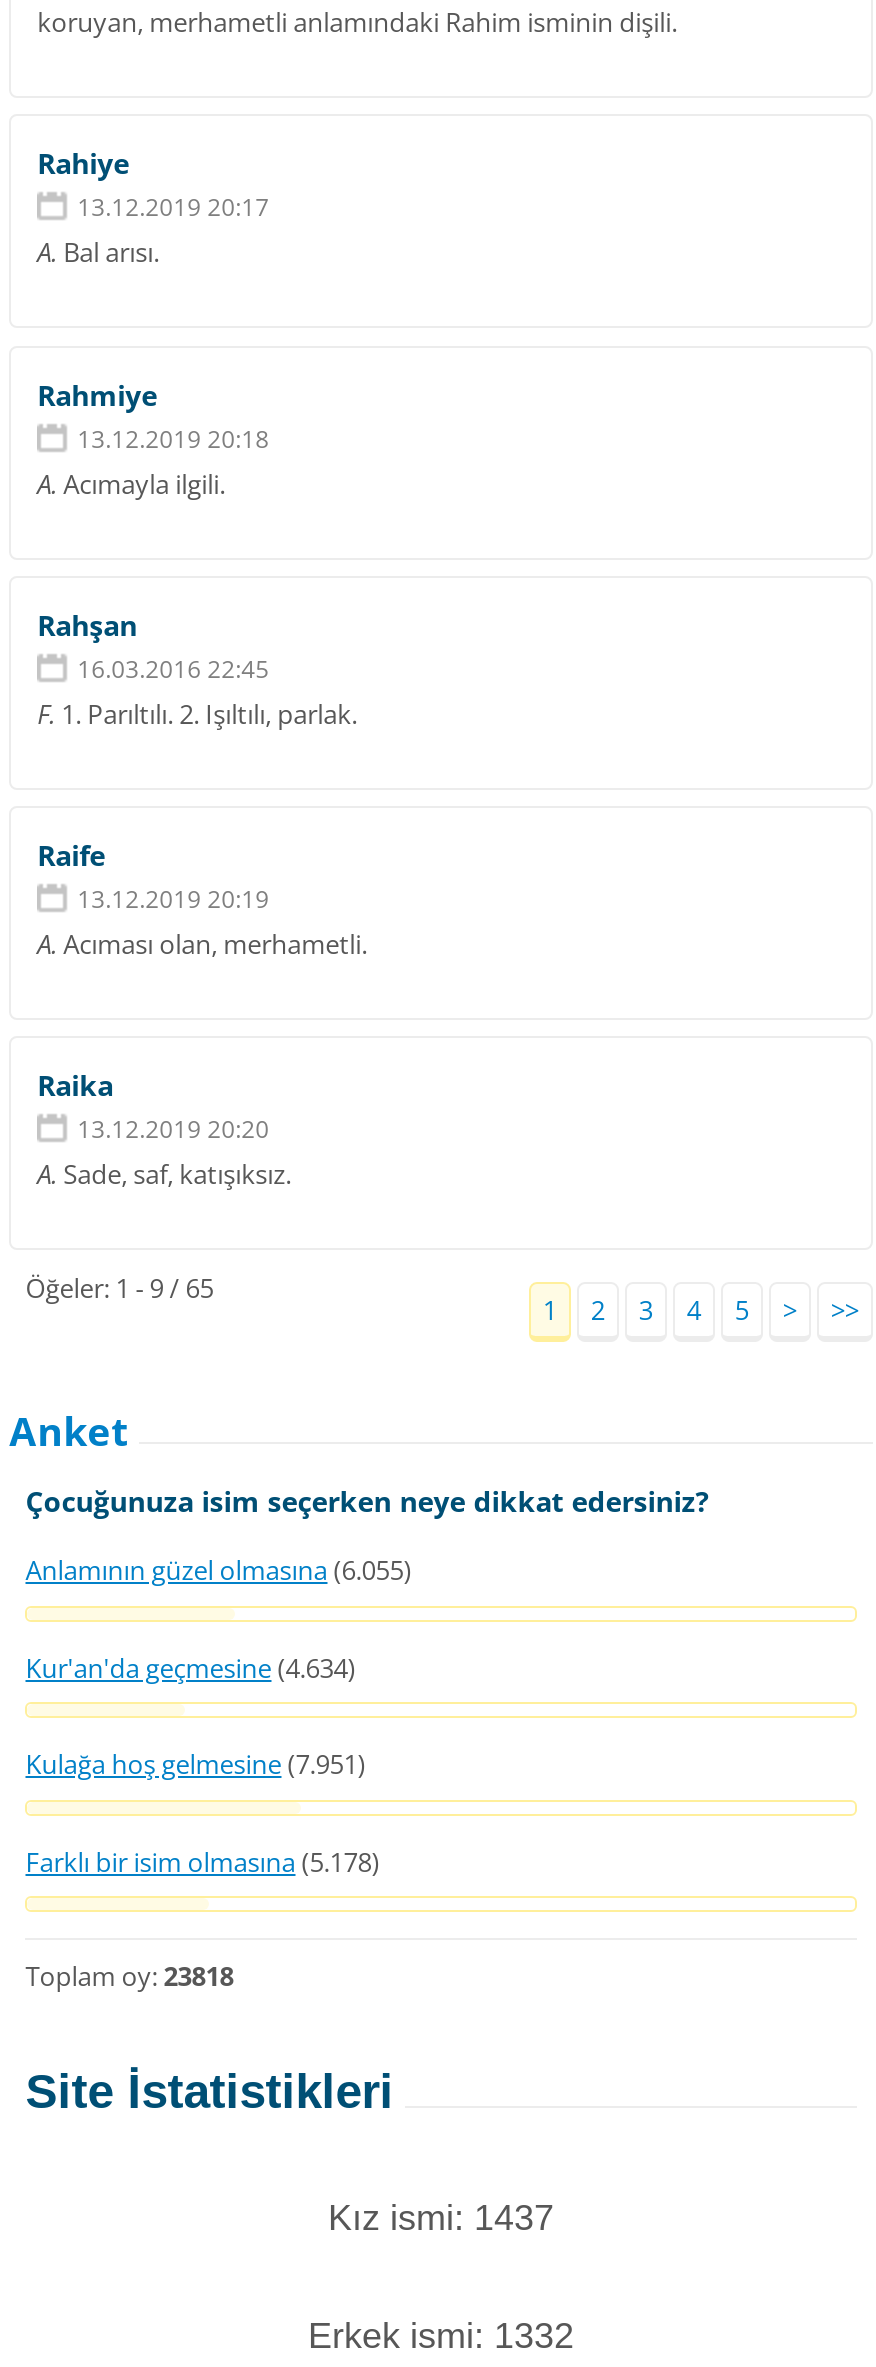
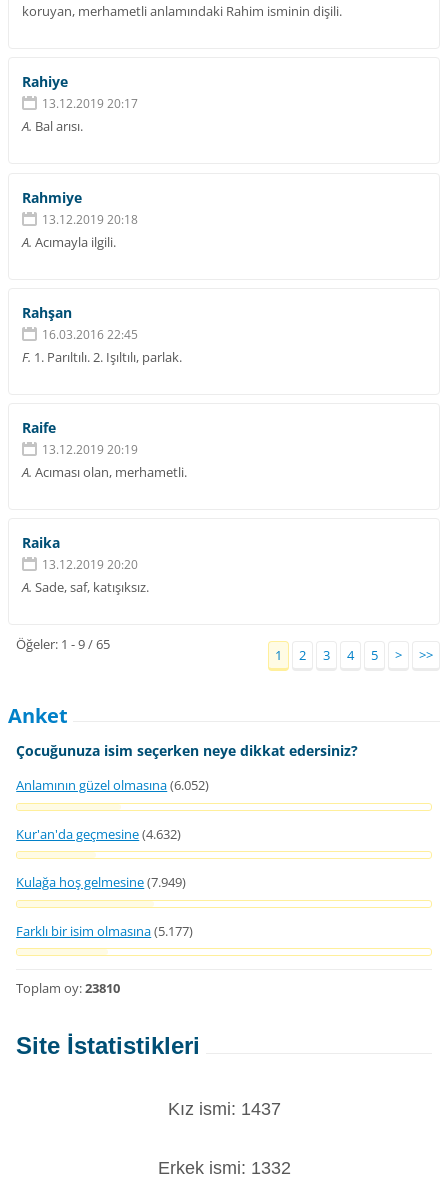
[25,1553,411,1589] Anlamının güzel olmasına (6.055) -> [16,776,209,794] Anlamının güzel olmasına (6.052)
[25,1650,355,1686] Kur'an'da geçmesine (4.634) -> [16,825,181,843] Kur'an'da geçmesine (4.632)
[25,1747,365,1783] Kulağa hoş gelmesine (7.951) -> [16,873,186,891] Kulağa hoş gelmesine (7.949)
[25,1844,379,1880] Farklı bir isim olmasına (5.178) -> [16,922,193,940] Farklı bir isim olmasına (5.177)
[25,1958,233,1994] Toplam oy: 23818 -> [16,979,120,997] Toplam oy: 23810

